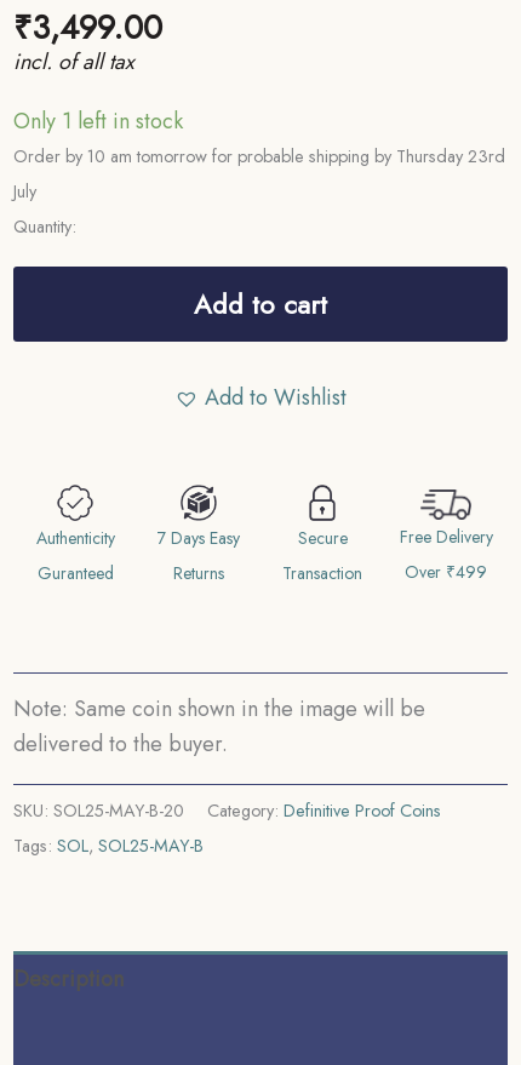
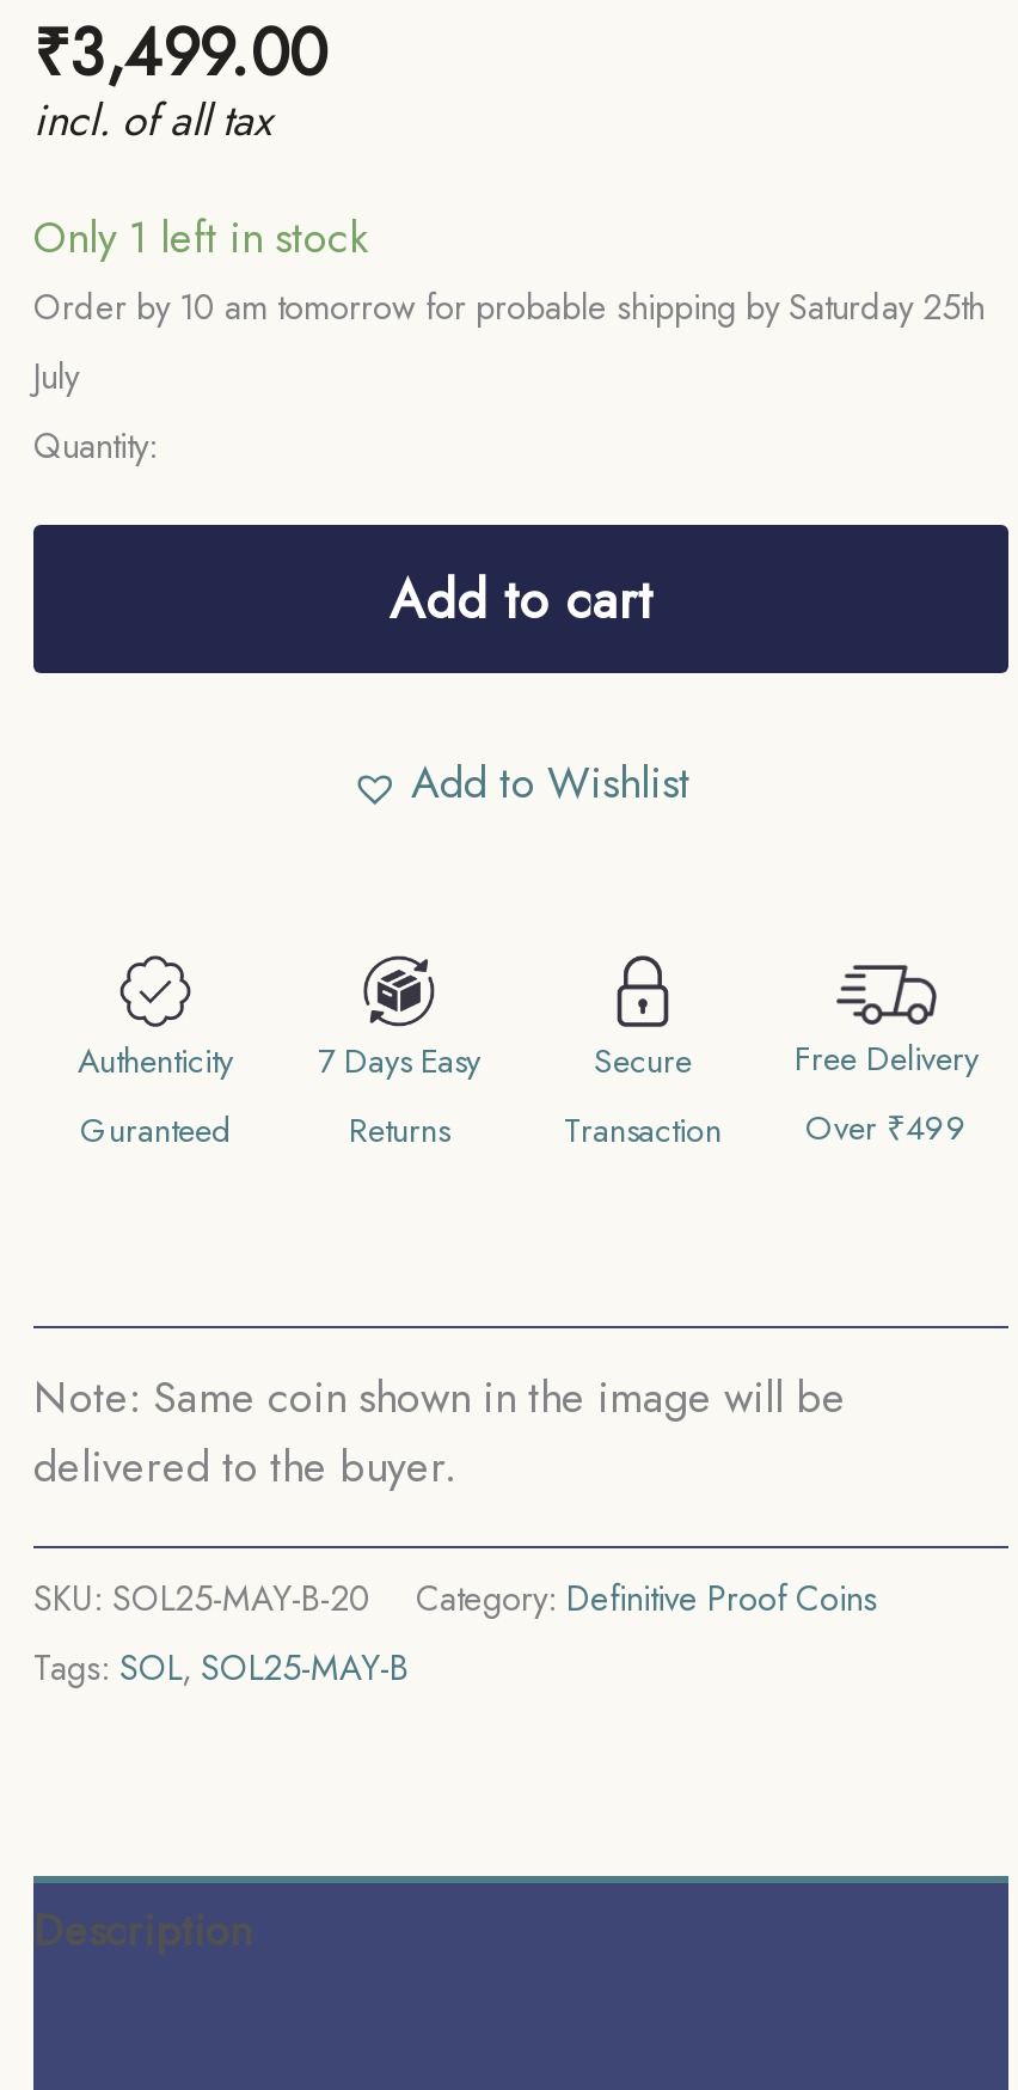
[13,144,505,168] Order by 10 am tomorrow for probable shipping by Thursday 23rd -> [33,283,985,331] Order by 10 am tomorrow for probable shipping by Saturday 25th

